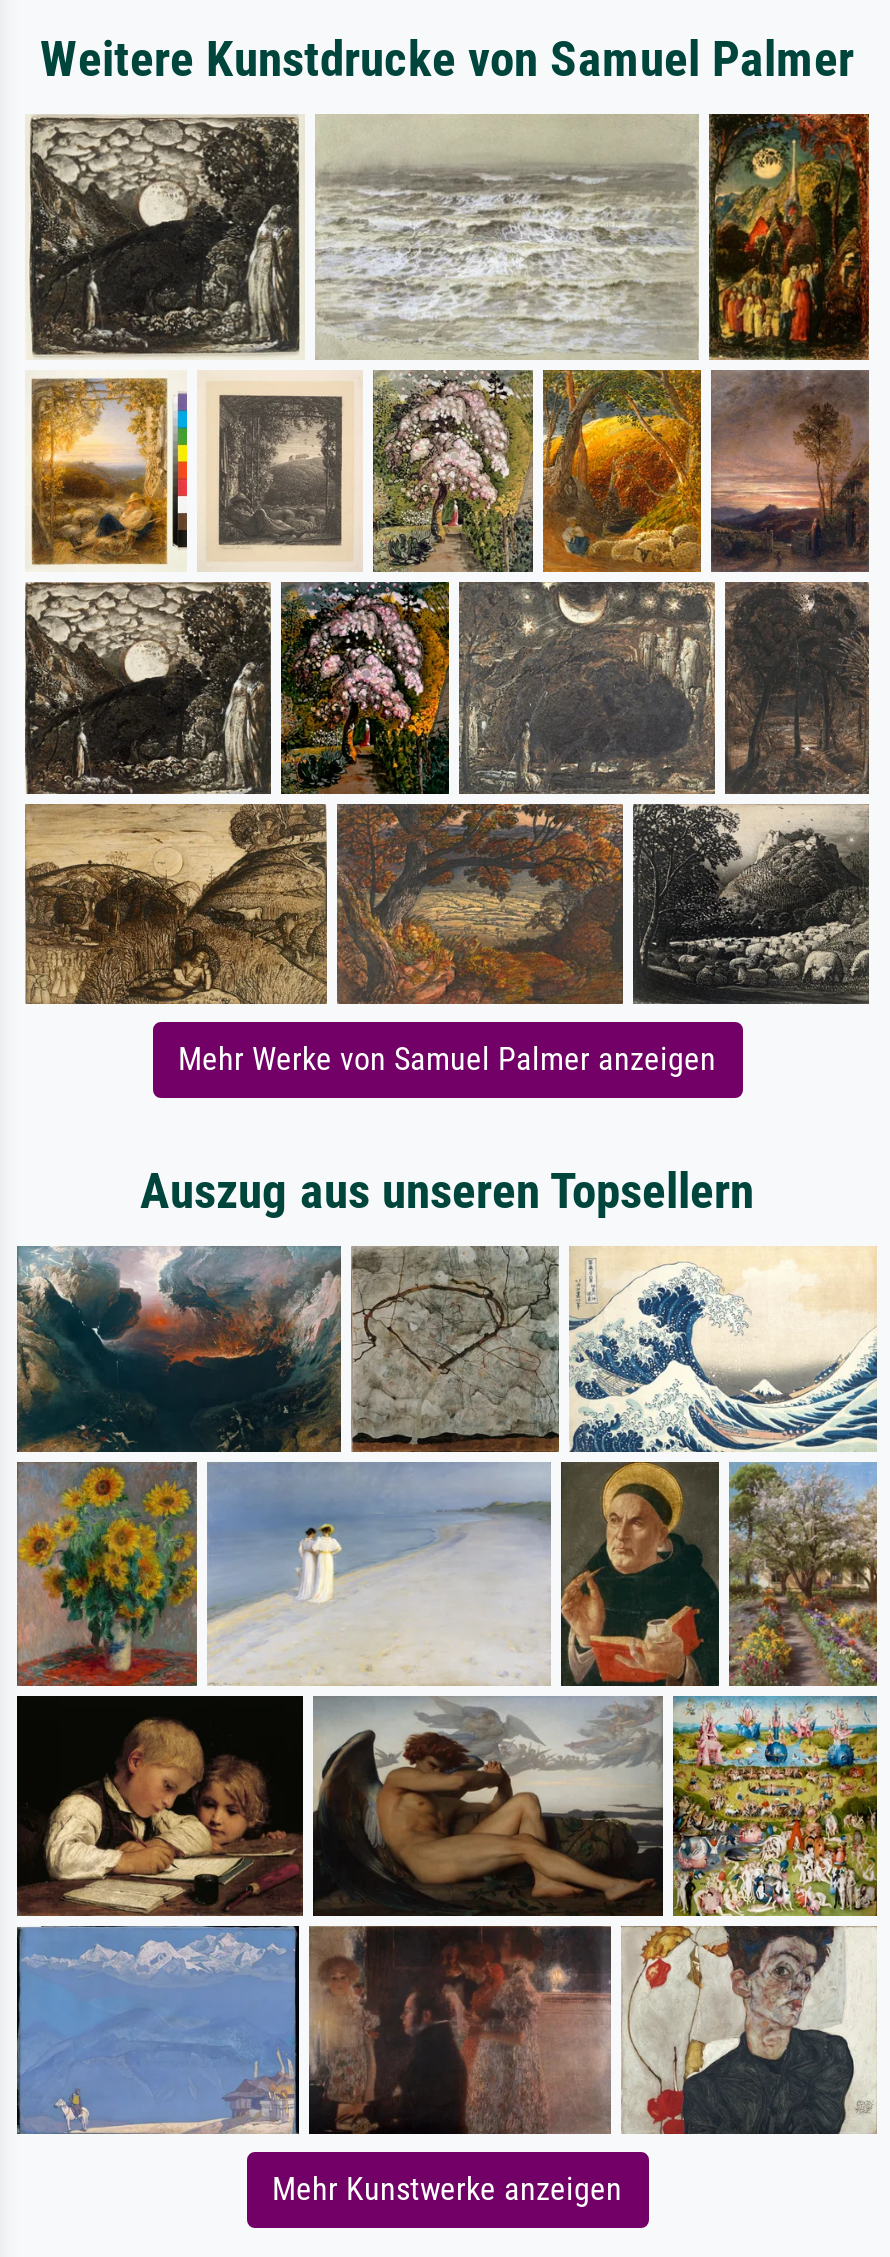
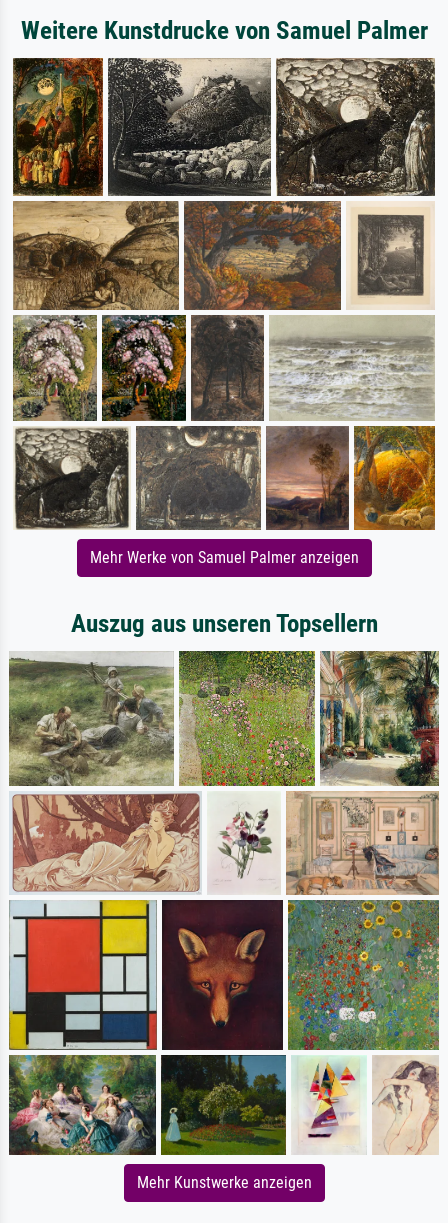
[25,114,871,1006] [image] -> [12,57,435,531] [image]
[15,1246,879,2136] [image] -> [8,650,440,1156] [image]

